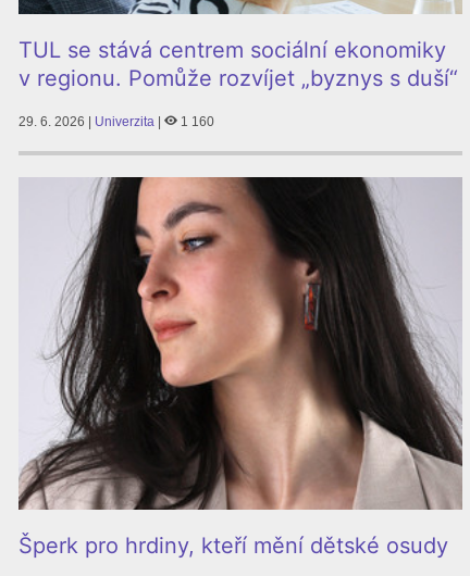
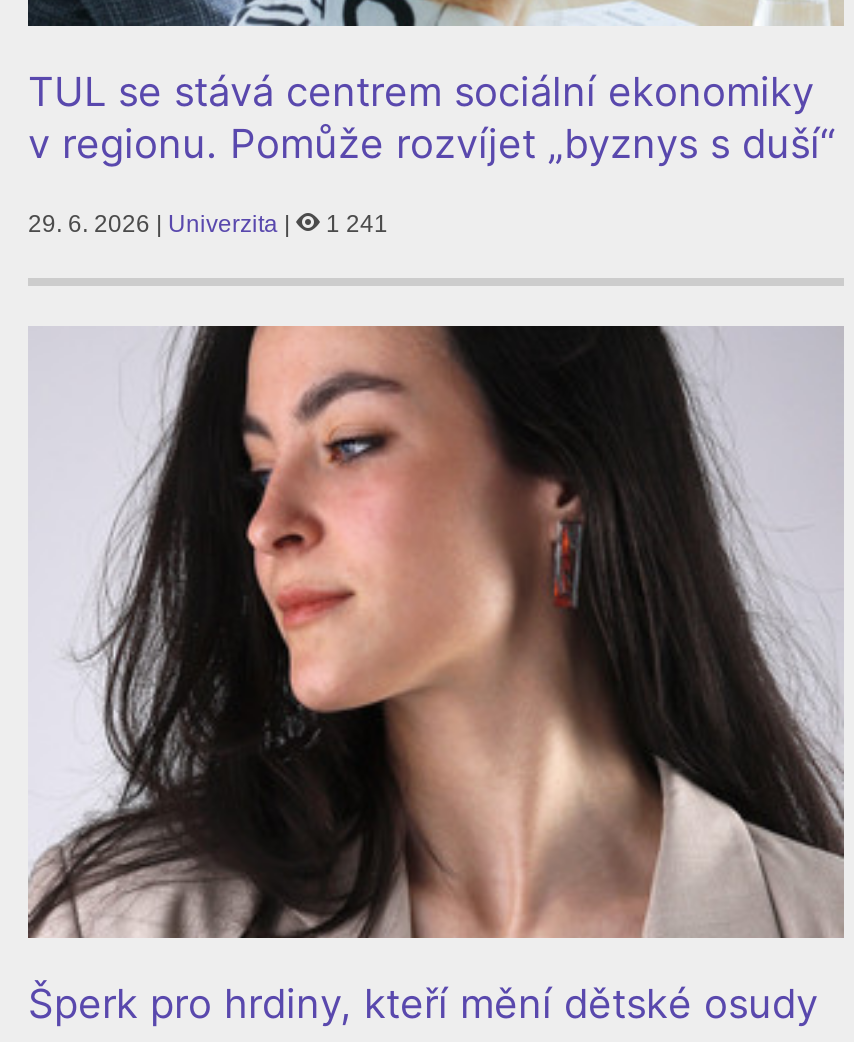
[177,114,214,130] 1 160 -> [320,210,388,238] 1 241

